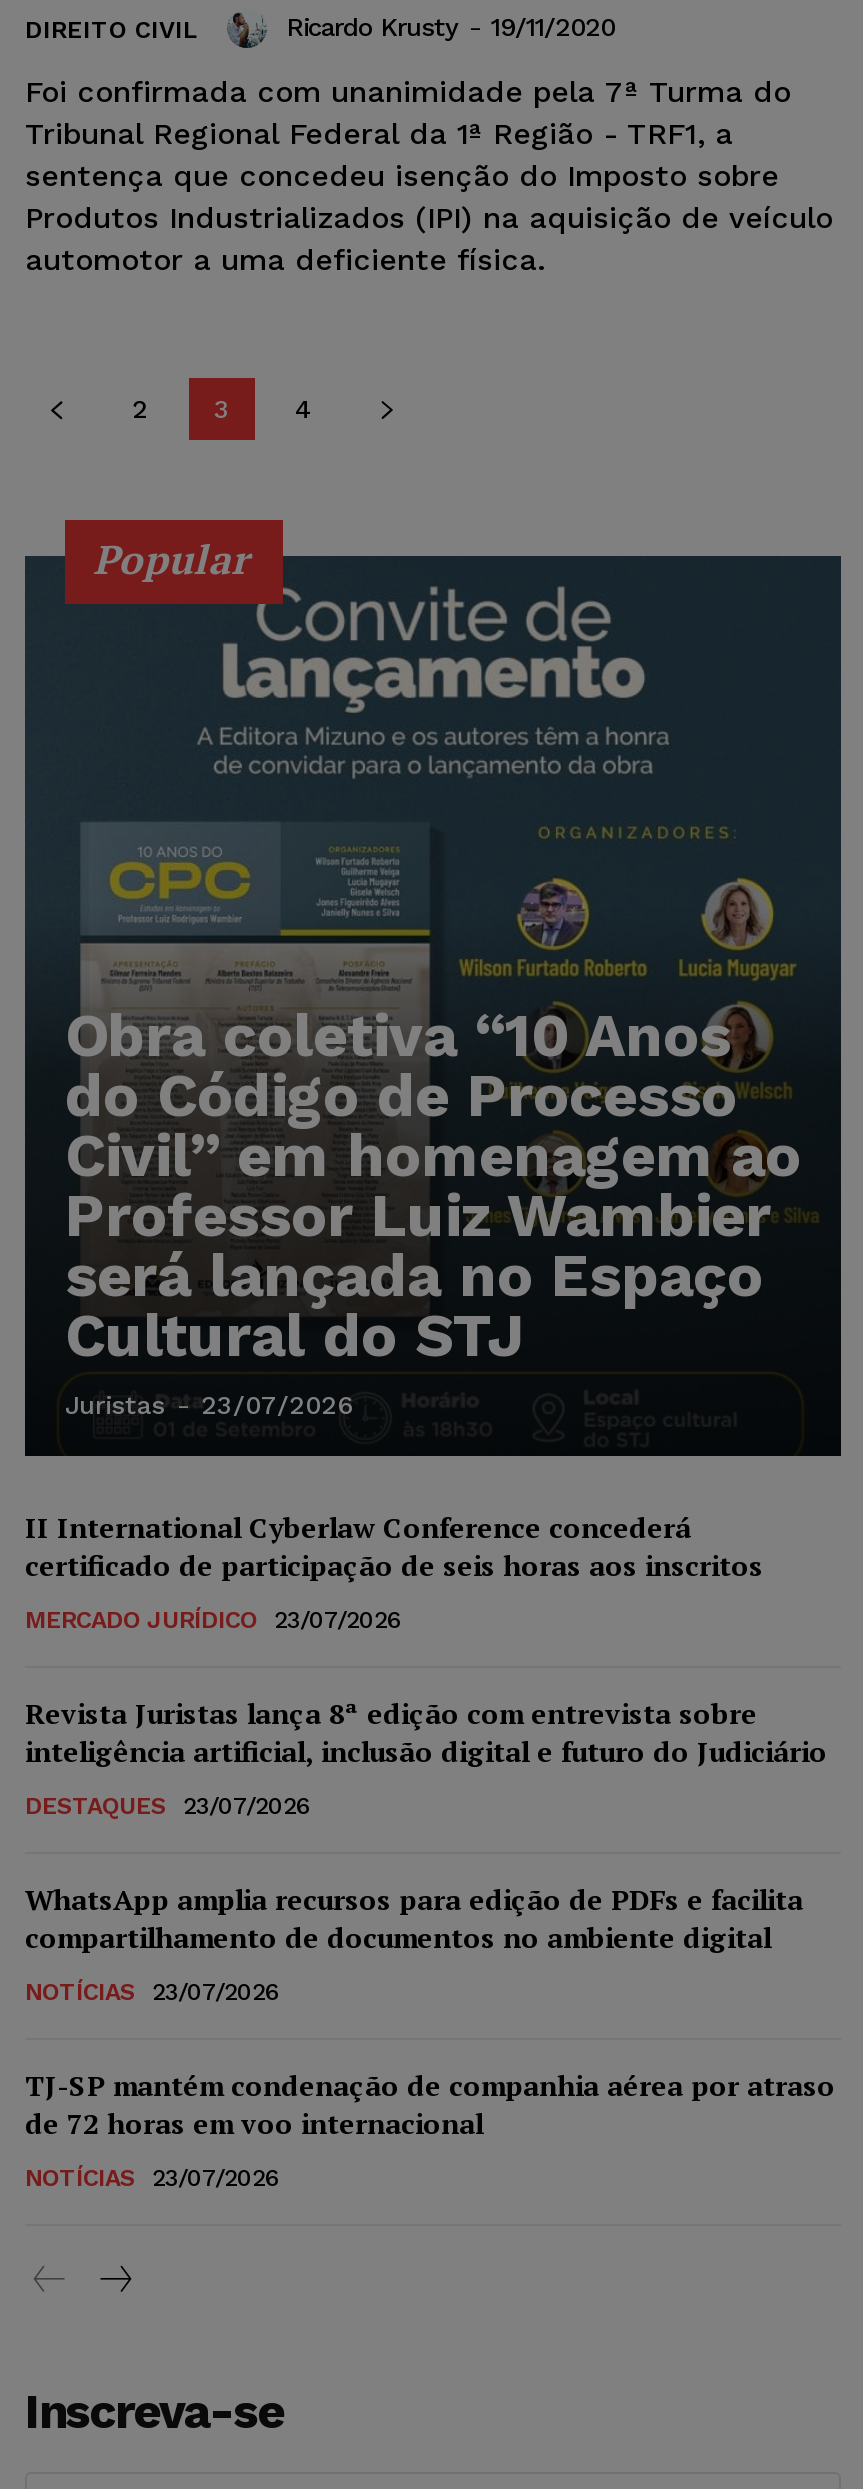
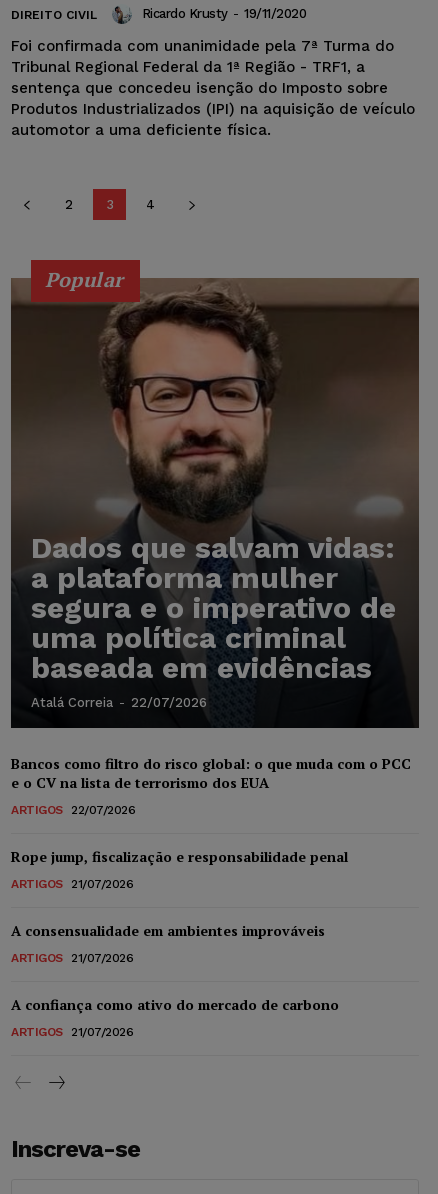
[23,554,843,1442] [image] | Obra coletiva “10 Anos | do Código de Processo | Civil” em homenagem ao | Professor Luiz Wambier | será lançada no Espaço | Cultural do STJ | Juristas - 23/07/2026 -> [10,277,420,722] [image] | Dados que salvam vidas: | a plataforma mulher | segura e o imperativo de | uma política criminal | baseada em evidências | Atalá Correia - 22/07/2026
[25,1507,763,1583] II International Cyberlaw Conference concederá | certificado de participação de seis horas aos inscritos -> [11,753,411,791] Bancos como filtro do risco global: o que muda com o PCC | e o CV na lista de terrorismo dos EUA
[25,1605,402,1633] MERCADO JURÍDICO | 23/07/2026 -> [11,802,135,816] ARTIGOS | 22/07/2026
[25,1693,827,1769] Revista Juristas lança 8ª edição com entrevista sobre | inteligência artificial, inclusão digital e futuro do Judiciário -> [11,846,348,865] Rope jump, fiscalização e responsabilidade penal
[25,1791,311,1819] DESTAQUES | 23/07/2026 -> [11,876,133,890] ARTIGOS | 21/07/2026
[25,1879,803,1955] WhatsApp amplia recursos para edição de PDFs e facilita | compartilhamento de documentos no ambiente digital -> [11,920,325,939] A consensualidade em ambientes improváveis
[25,1977,280,2005] NOTÍCIAS | 23/07/2026 -> [11,950,133,964] ARTIGOS | 21/07/2026
[25,2065,835,2141] TJ-SP mantém condenação de companhia aérea por atraso | de 72 horas em voo internacional -> [11,994,339,1013] A confiança como ativo do mercado de carbono
[25,2163,280,2191] NOTÍCIAS | 23/07/2026 -> [11,1024,133,1038] ARTIGOS | 21/07/2026

